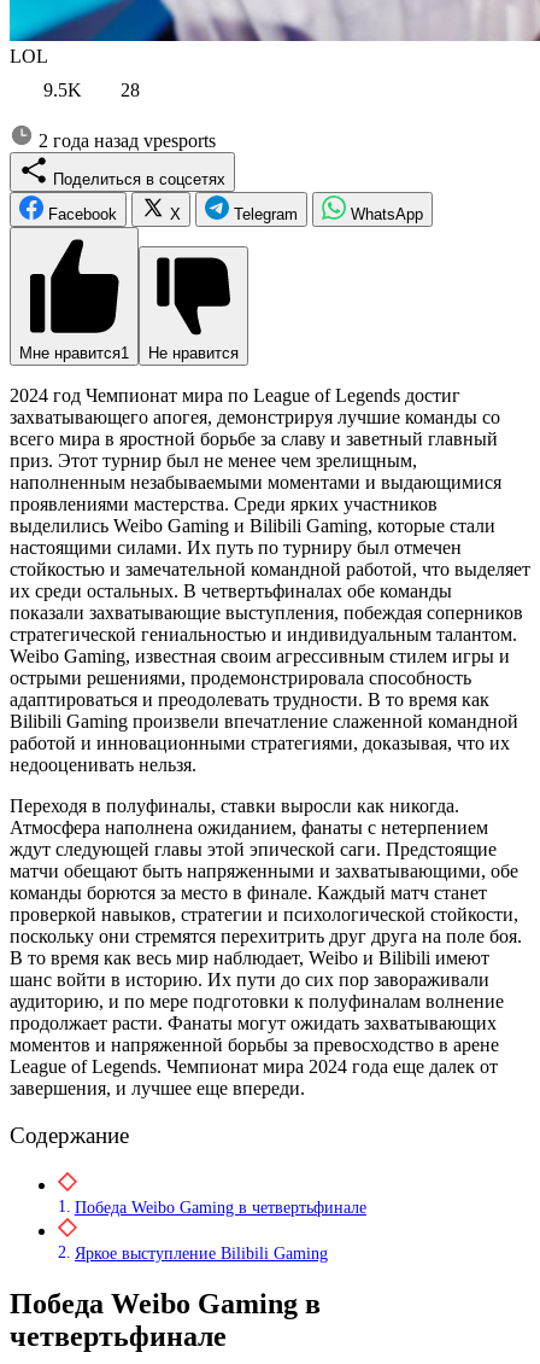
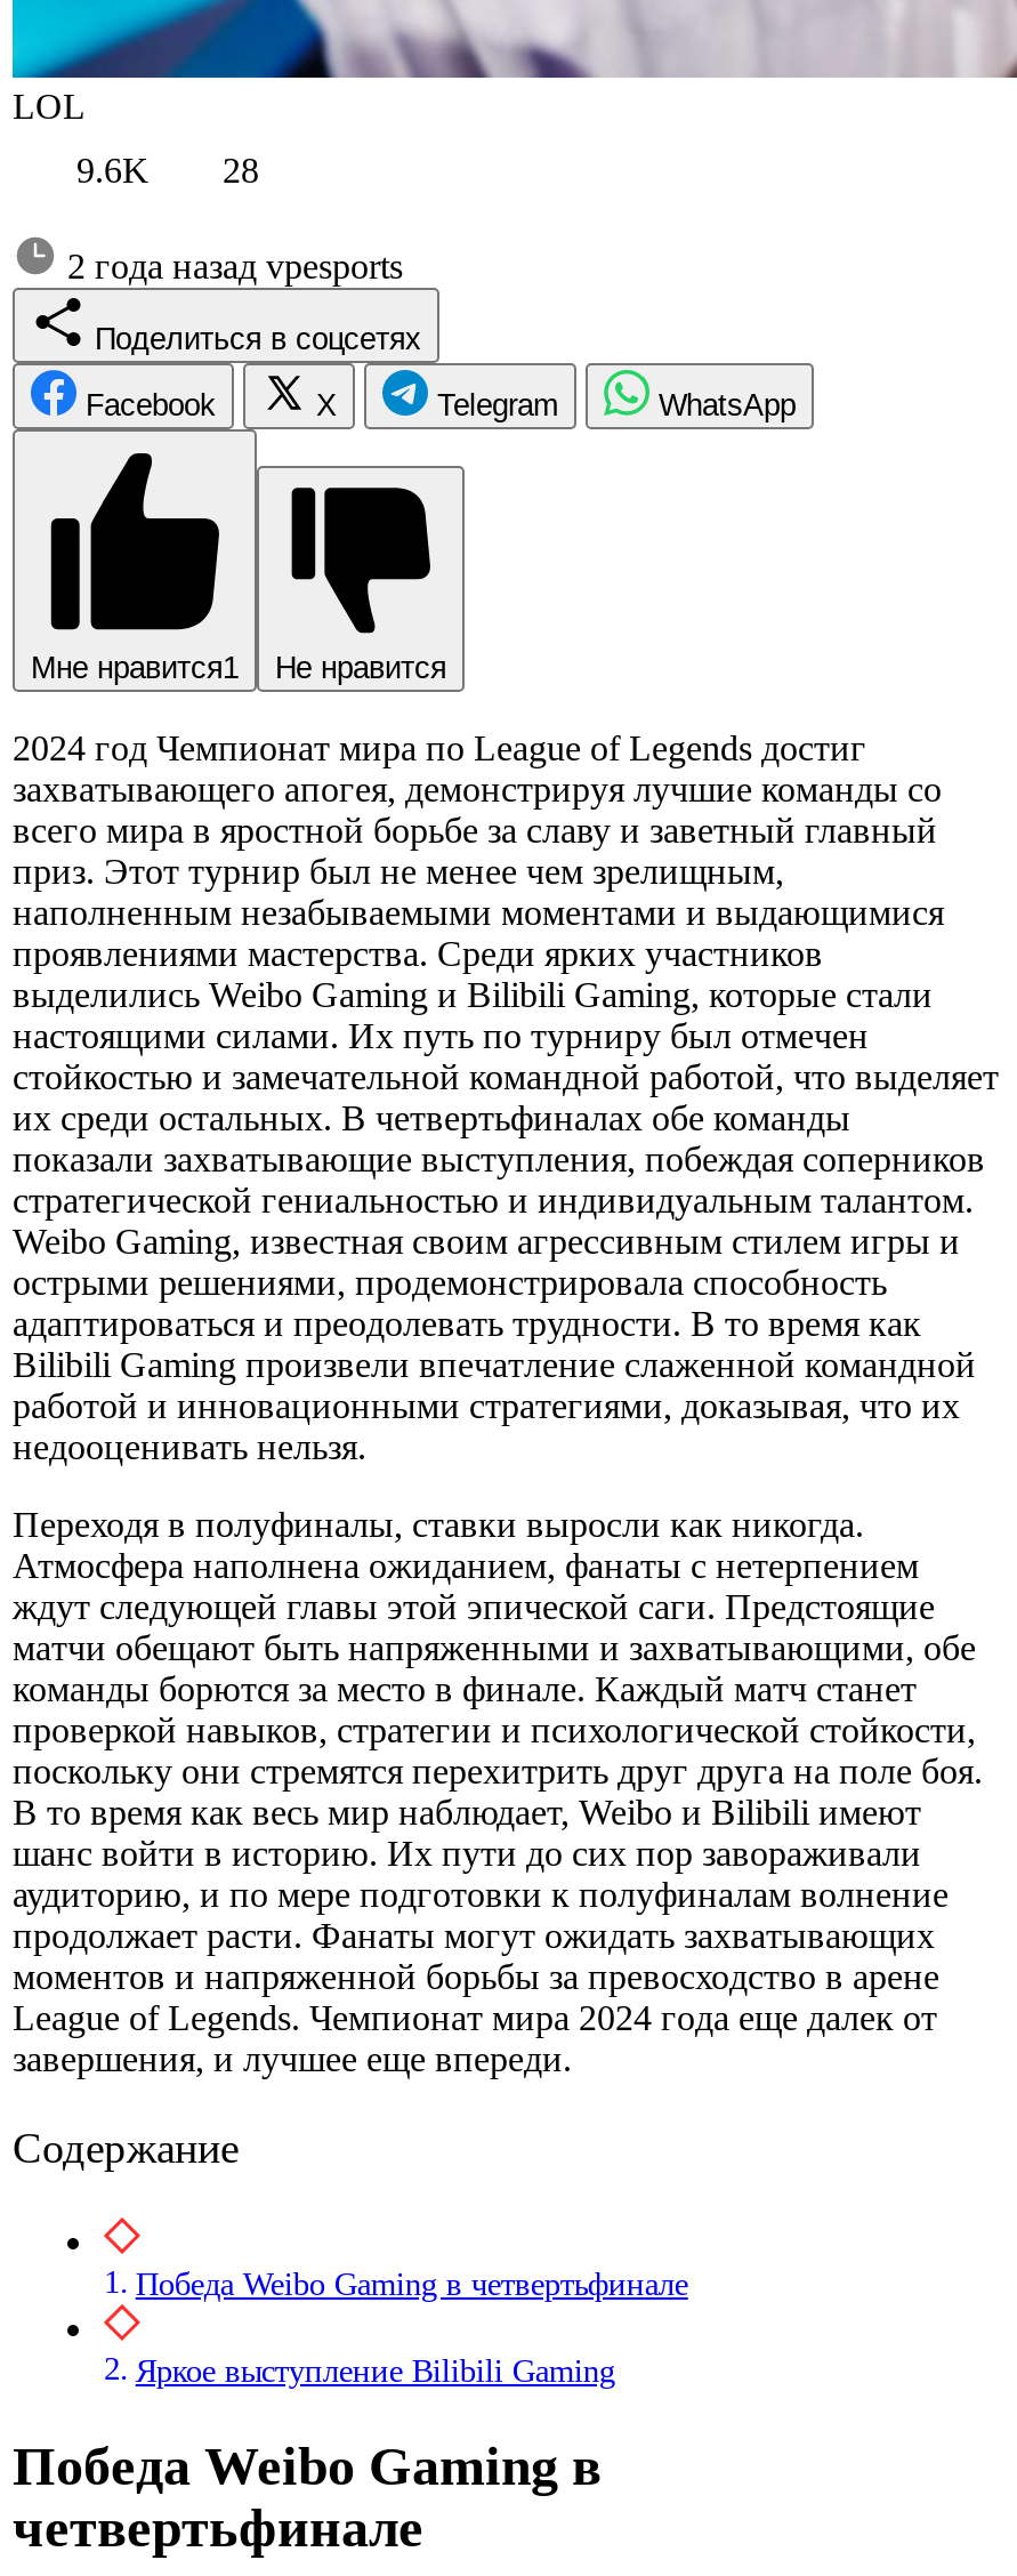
[39,79,140,100] 9.5K 28 -> [67,150,259,189] 9.6K 28

